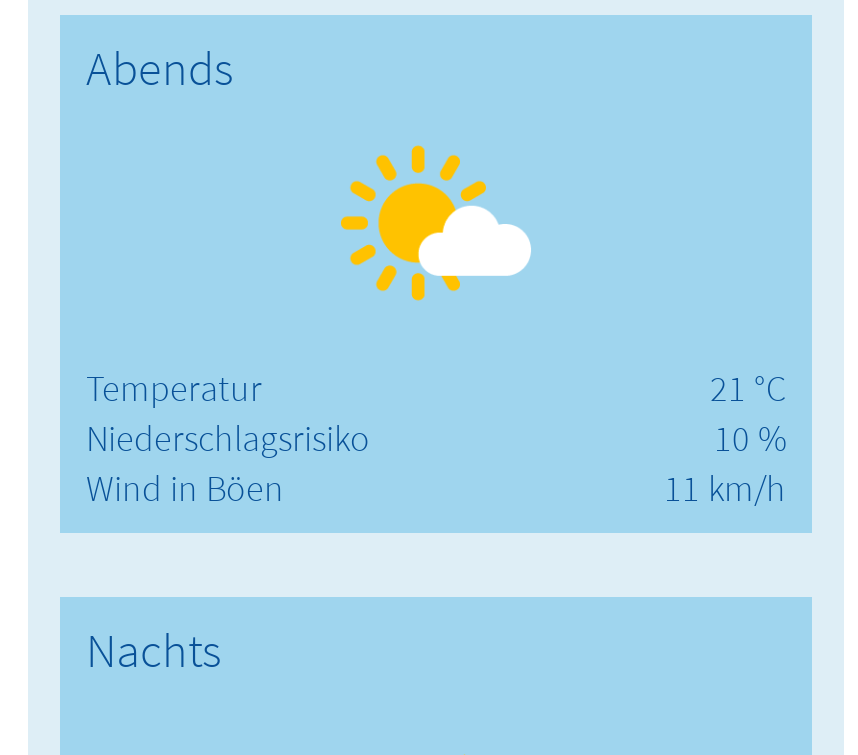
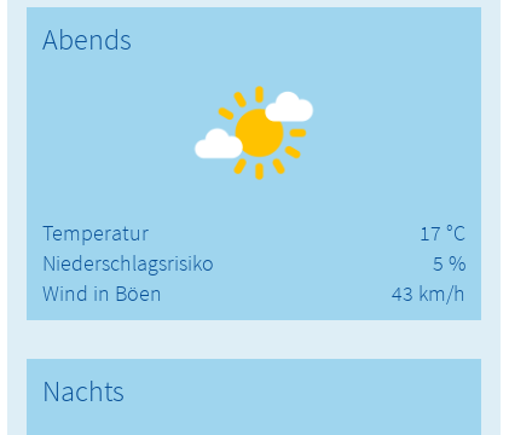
[338,143,534,303] [image] -> [193,85,314,181] [image]
[710,365,786,411] 21 °C -> [420,219,465,247] 17 °C
[714,415,786,461] 10 % -> [433,249,465,277] 5 %
[664,465,786,511] 11 km/h -> [392,279,465,307] 43 km/h

